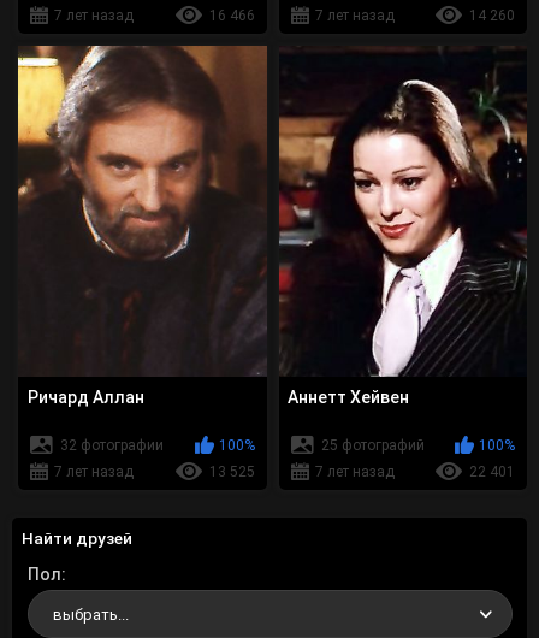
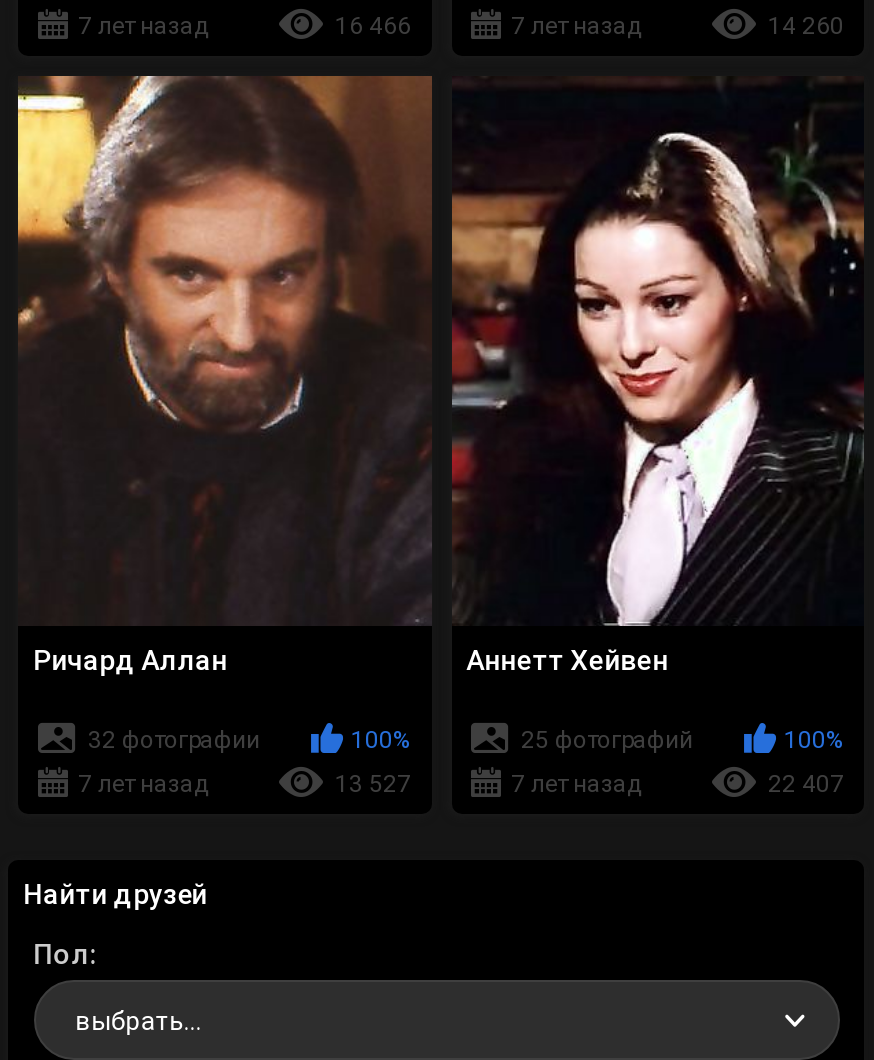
[209,464,254,480] 13 525 -> [335,770,411,798] 13 527
[469,464,515,480] 22 401 -> [768,770,844,798] 22 407

